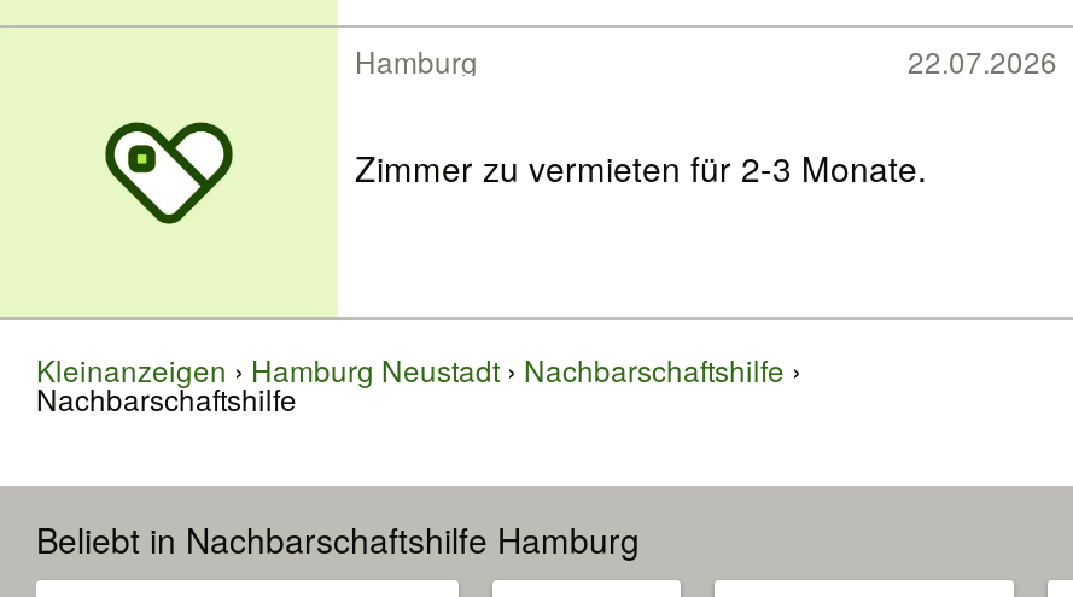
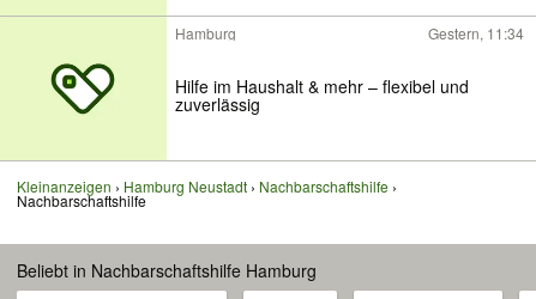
[908,40,1057,81] 22.07.2026 -> [428,23,524,43] Gestern, 11:34
[355,144,927,192] Zimmer zu vermieten für 2-3 Monate. -> [175,74,469,116] Hilfe im Haushalt & mehr – flexibel und | zuverlässig

